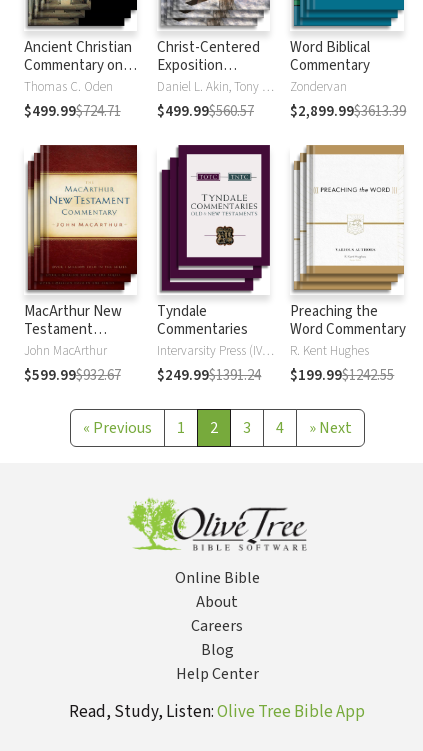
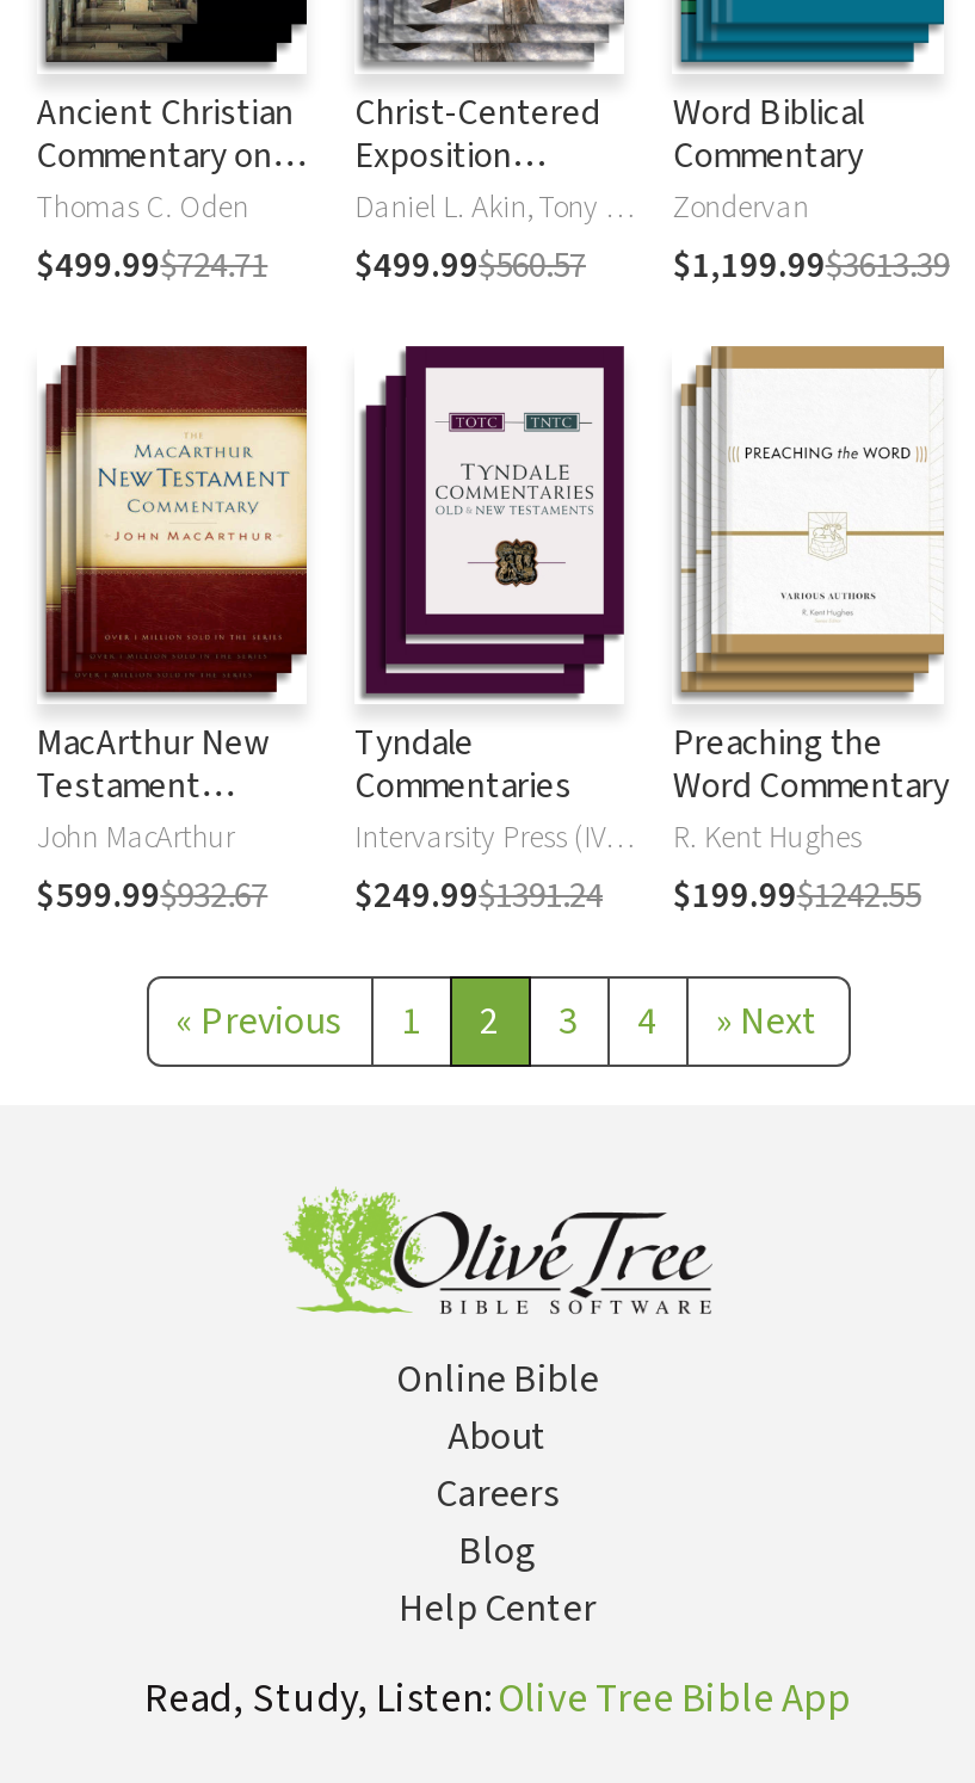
[290,101,406,122] $2,899.99$3613.39 -> [673,240,949,290] $1,199.99$3613.39

